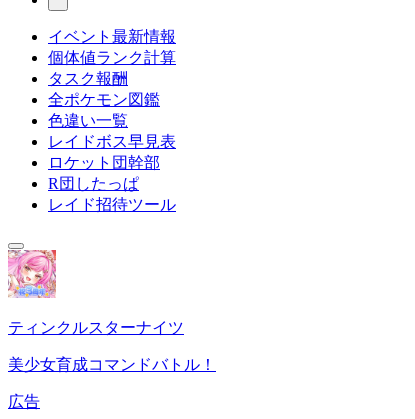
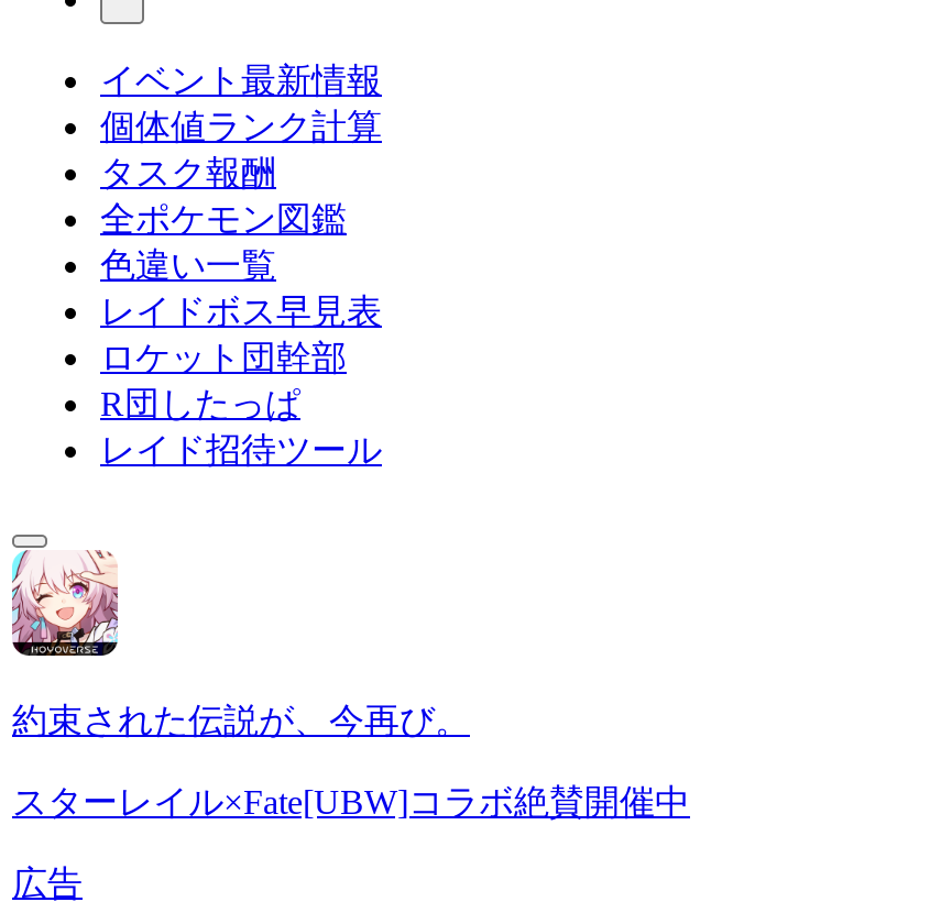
[7,249,184,336] [image] | ティンクルスターナイツ -> [10,548,470,739] [image] | 約束された伝説が、今再び。
[8,356,216,373] 美少女育成コマンドバトル！ -> [12,783,690,821] スターレイル×Fate[UBW]コラボ絶賛開催中

